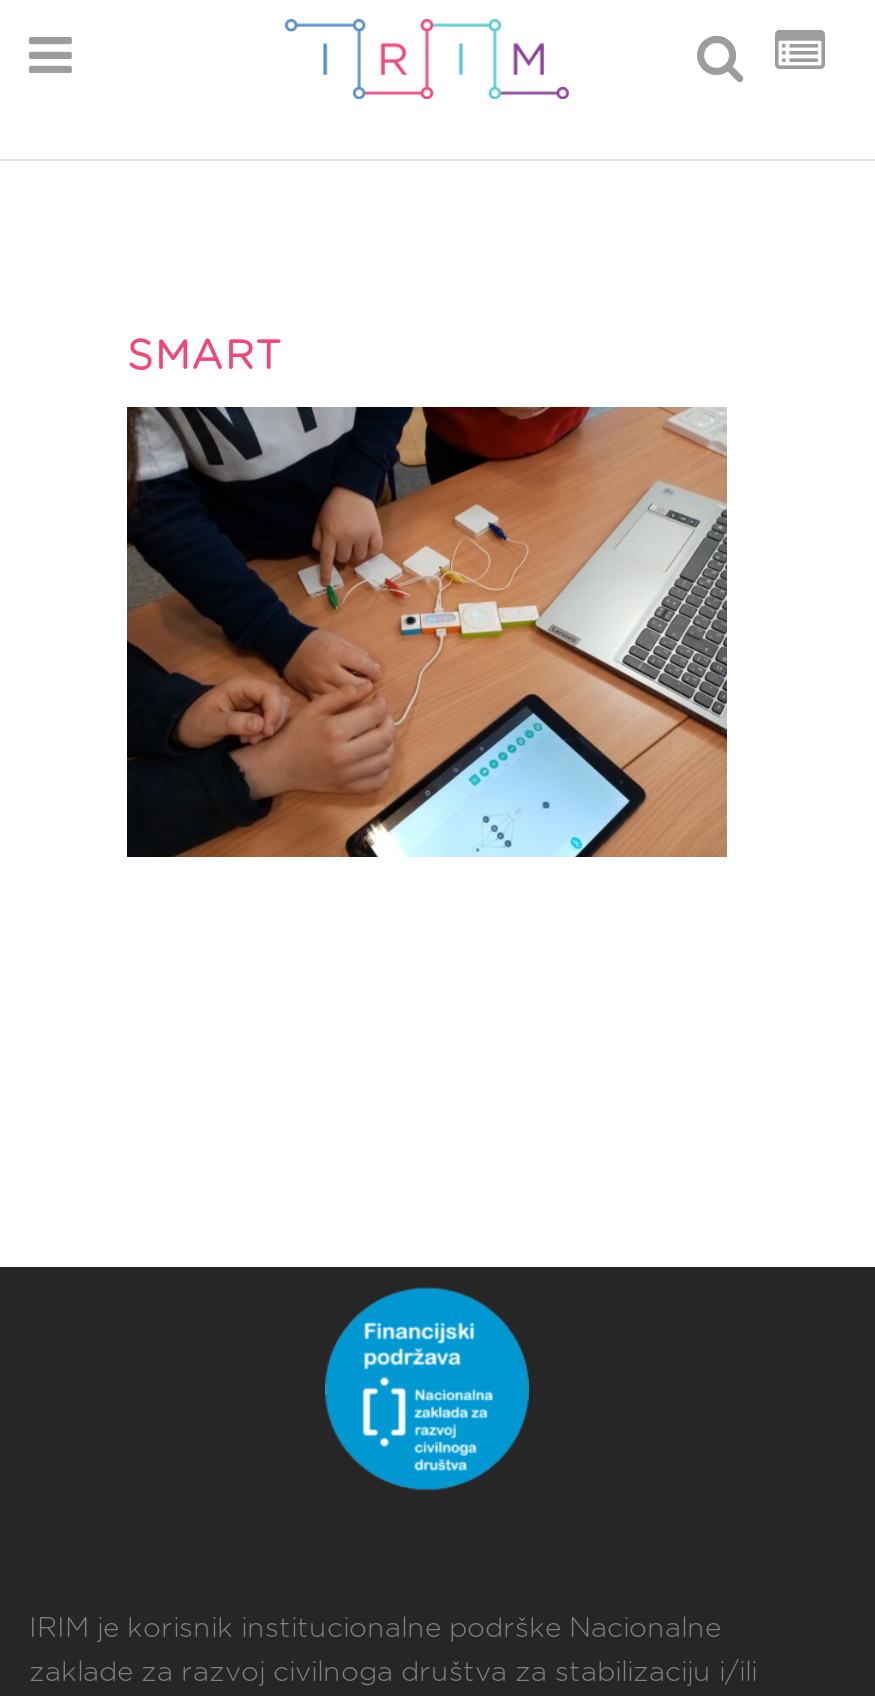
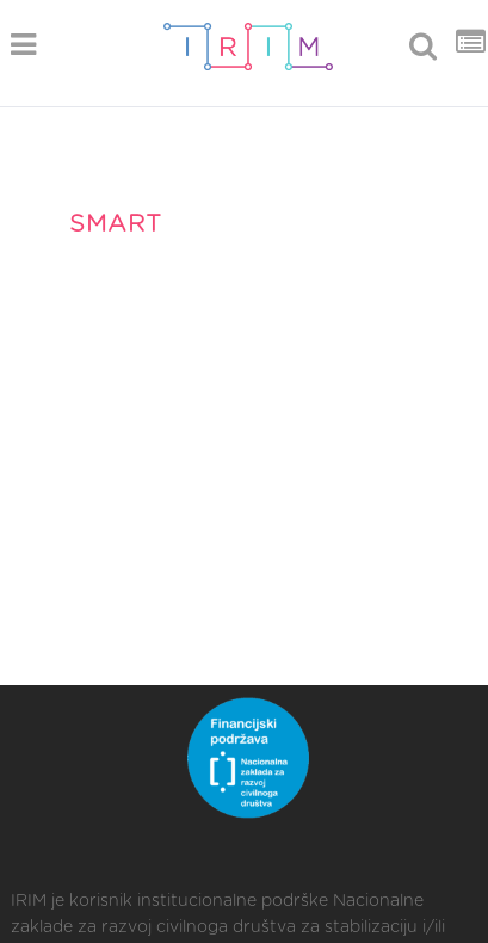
[125,405,729,859] [image] -> none

